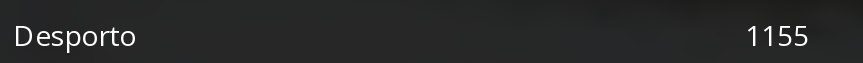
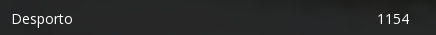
[745,15,809,53] 1155 -> [377,9,409,28] 1154

